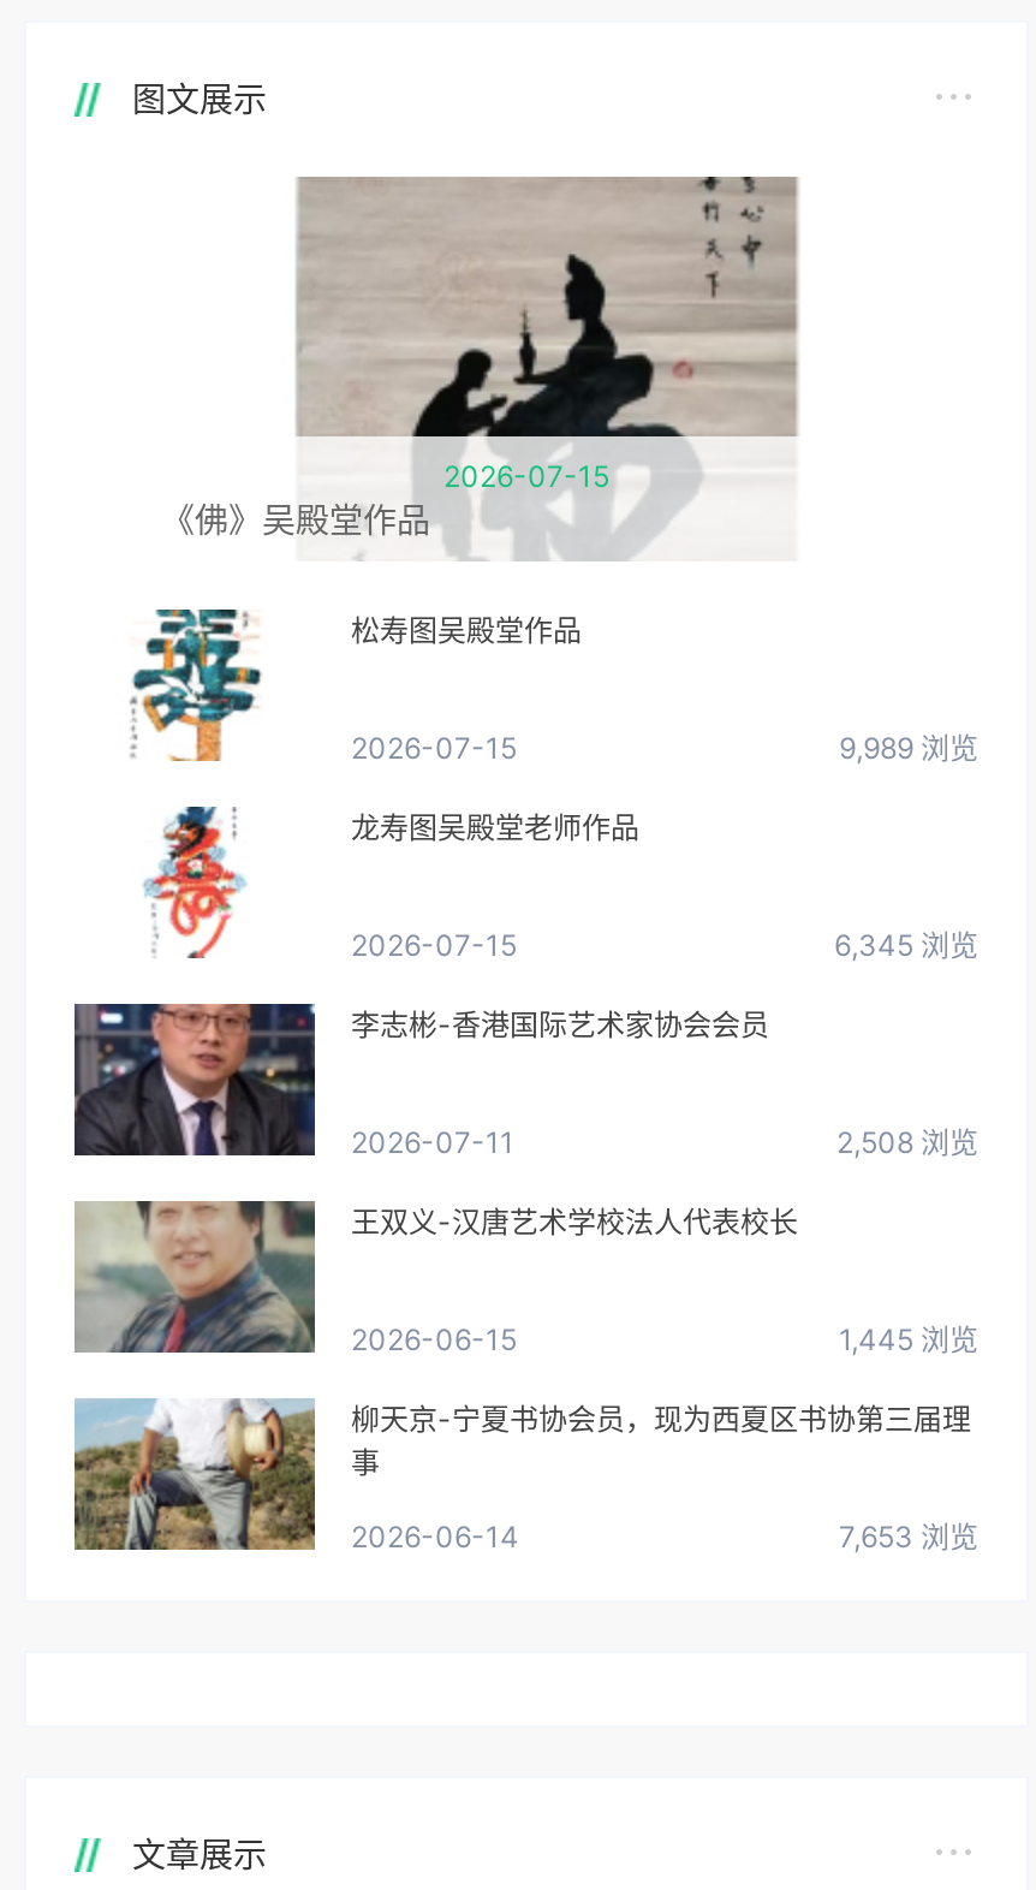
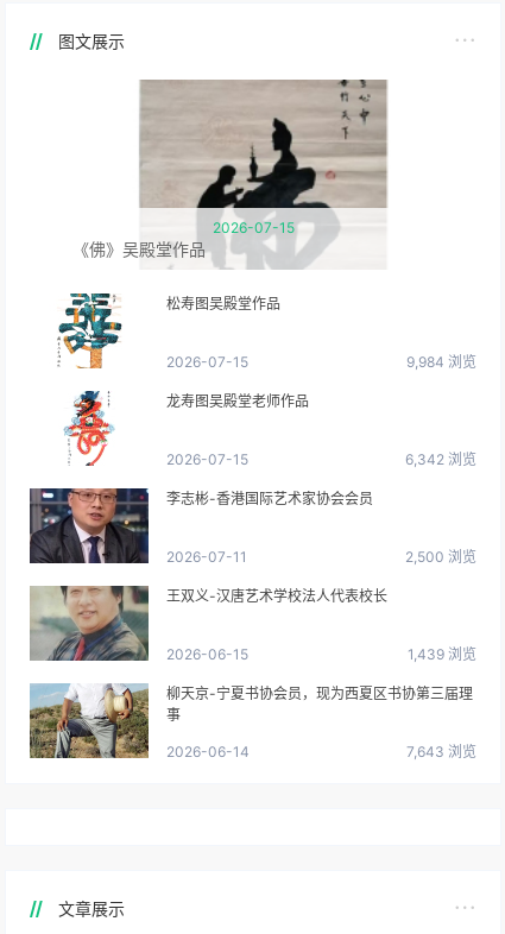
[839,729,978,765] 9,989 浏览 -> [406,352,476,370] 9,984 浏览
[834,926,978,962] 6,345 浏览 -> [405,450,476,468] 6,342 浏览
[836,1123,978,1159] 2,508 浏览 -> [405,547,476,565] 2,500 浏览
[839,1320,978,1356] 1,445 浏览 -> [408,645,476,663] 1,439 浏览
[839,1518,978,1554] 7,653 浏览 -> [406,742,476,760] 7,643 浏览

